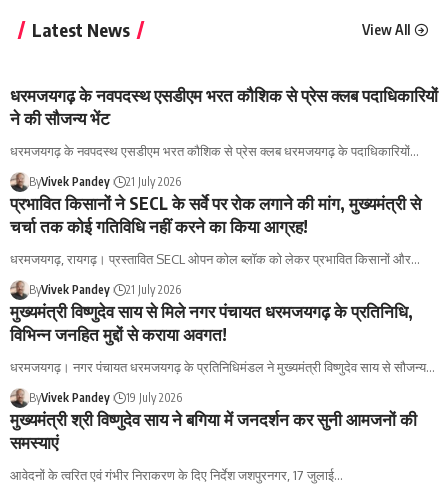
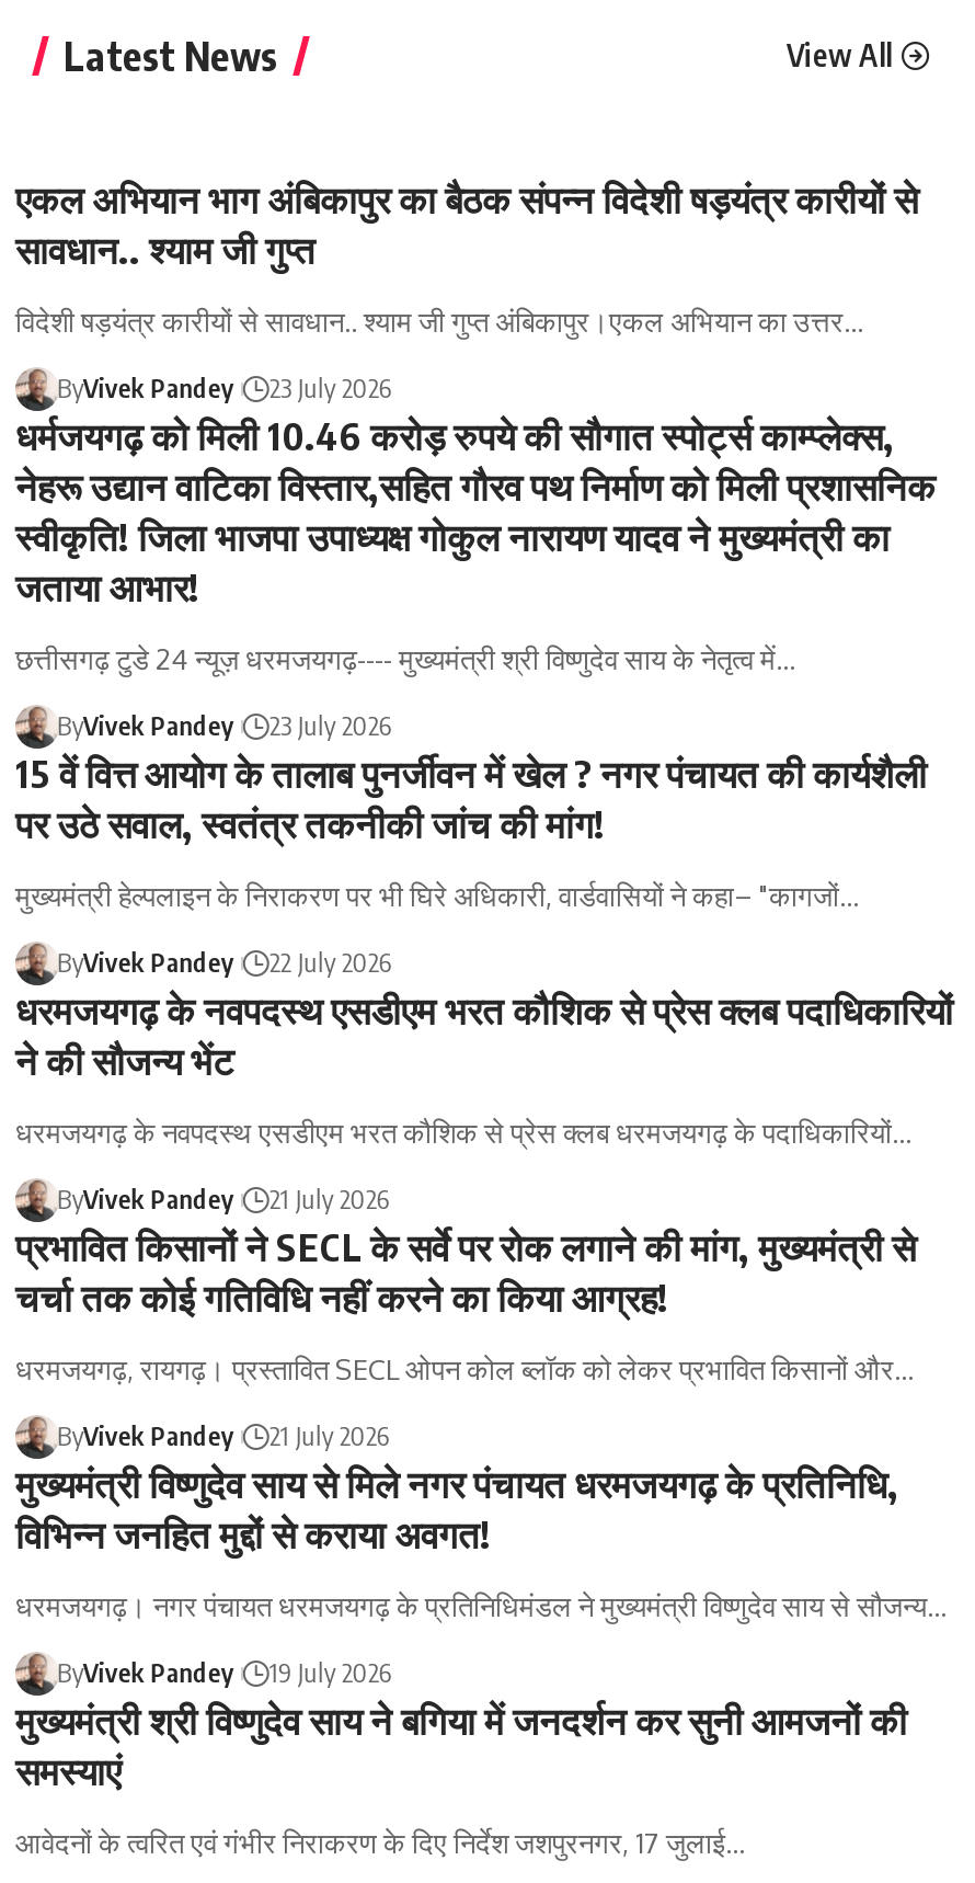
none -> [15,175,936,979] एकल अभियान भाग अंबिकापुर का बैठक संपन्न विदेशी षड़यंत्र कारीयों से | सावधान.. श्याम जी गुप्त | विदेशी षड़यंत्र कारीयों से सावधान.. श्याम जी गुप्त अंबिकापुर।एकल अभियान का उत्तर… | ByVivek Pandey | 23 July 2026 | धर्मजयगढ़ को मिली 10.46 करोड़ रुपये की सौगात स्पोर्ट्स काम्प्लेक्स, | नेहरू उद्यान वाटिका विस्तार,सहित गौरव पथ निर्माण को मिली प्रशासनिक | स्वीकृति! जिला भाजपा उपाध्यक्ष गोकुल नारायण यादव ने मुख्यमंत्री का | जताया आभार! | छत्तीसगढ़ टुडे 24 न्यूज़ धरमजयगढ़---- मुख्यमंत्री श्री विष्णुदेव साय के नेतृत्व में… | ByVivek Pandey | 23 July 2026 | 15 वें वित्त आयोग के तालाब पुनर्जीवन में खेल ? नगर पंचायत की कार्यशैली | पर उठे सवाल, स्वतंत्र तकनीकी जांच की मांग! | मुख्यमंत्री हेल्पलाइन के निराकरण पर भी घिरे अधिकारी, वार्डवासियों ने कहा– "कागजों… | ByVivek Pandey | 22 July 2026

